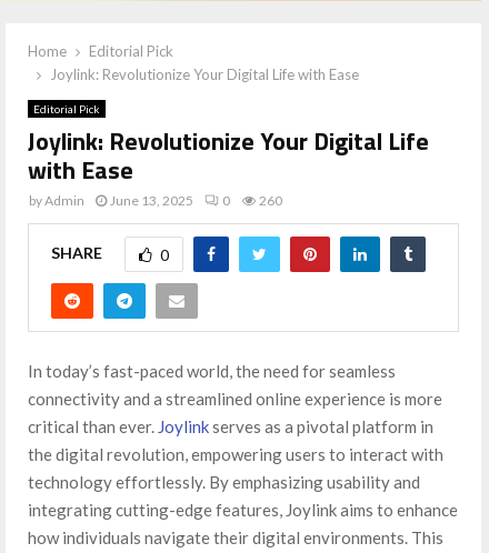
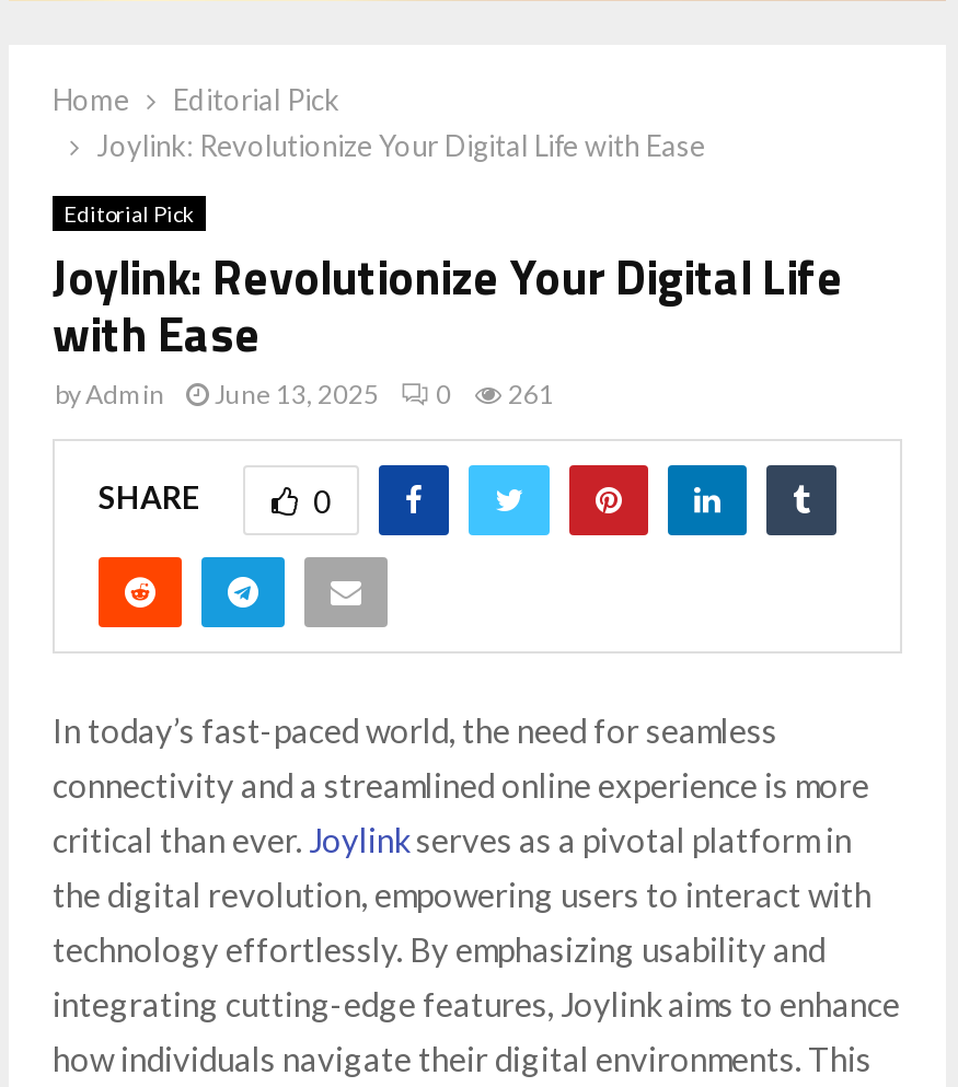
[29,192,282,209] byAdmin June 13, 2025 0 260 -> [55,378,554,410] byAdmin June 13, 2025 0 261

